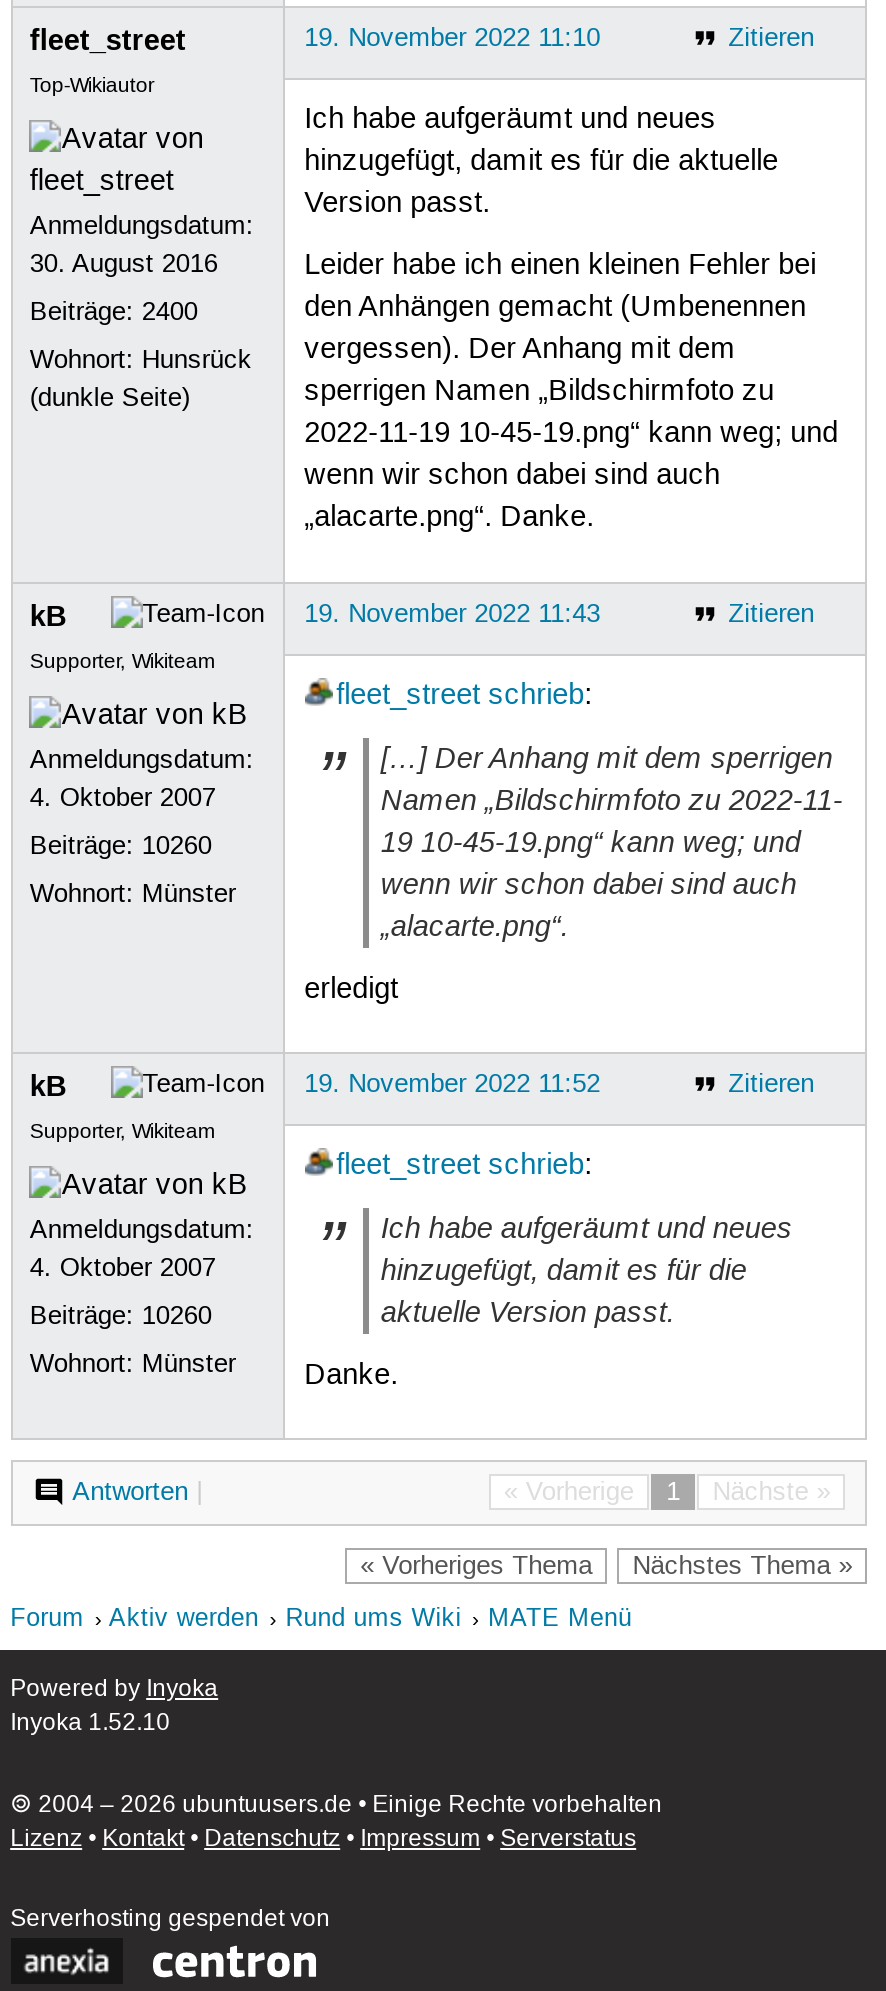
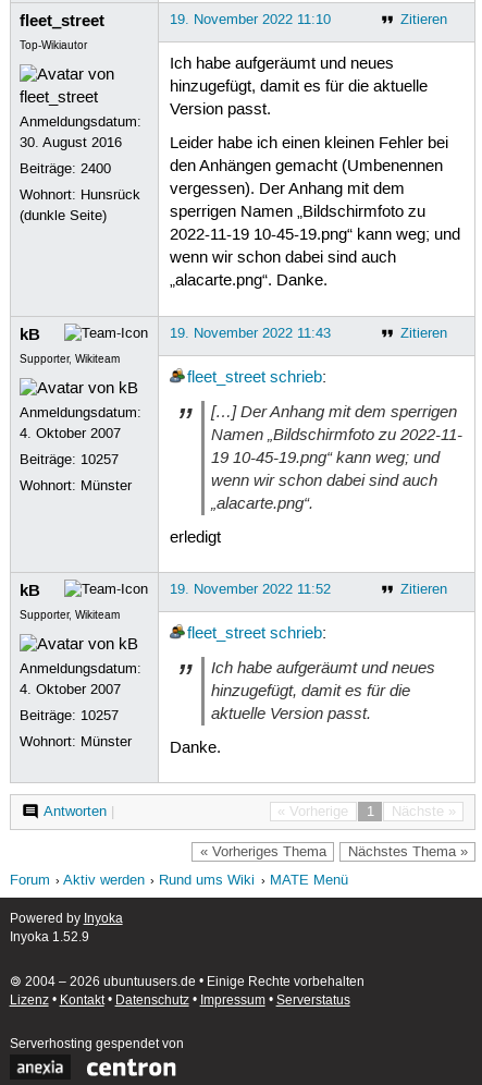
[30,830,212,862] Beiträge: 10260 -> [20,451,119,468] Beiträge: 10257
[30,1300,212,1332] Beiträge: 10260 -> [20,707,119,724] Beiträge: 10257
[10,1709,170,1739] Inyoka 1.52.10 -> [9,930,89,946] Inyoka 1.52.9

